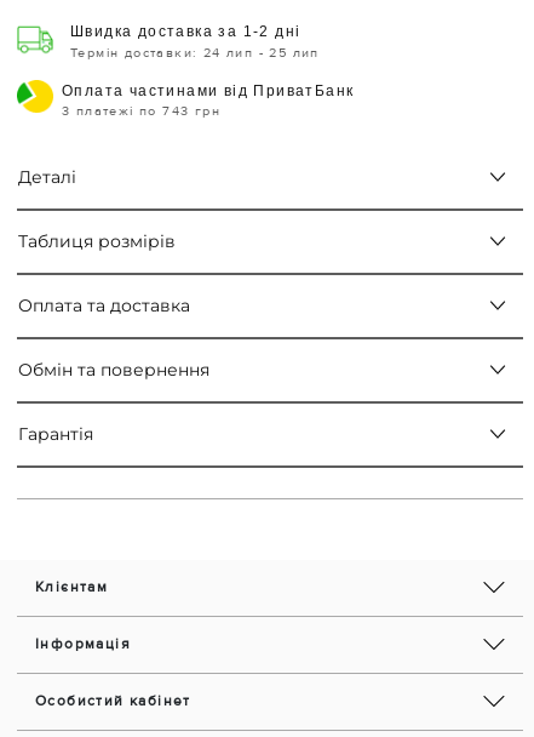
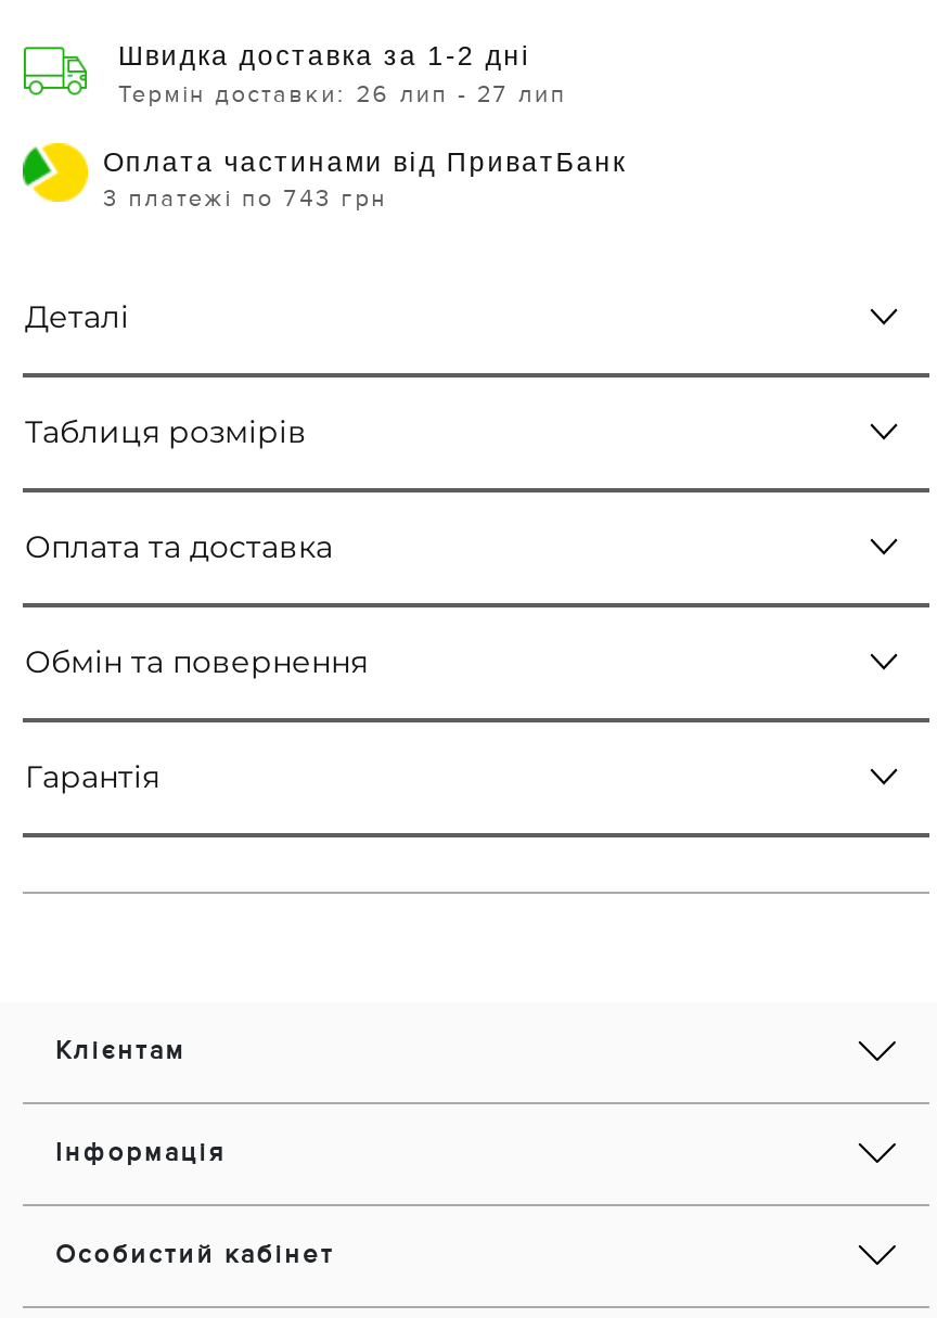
[70,44,319,60] Термін доставки: 24 лип - 25 лип -> [118,80,567,108] Термін доставки: 26 лип - 27 лип

